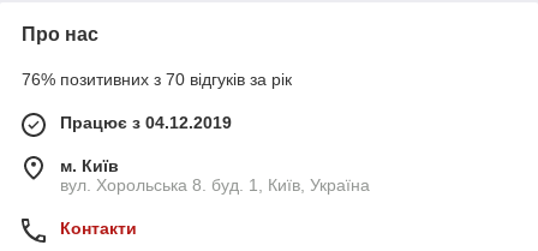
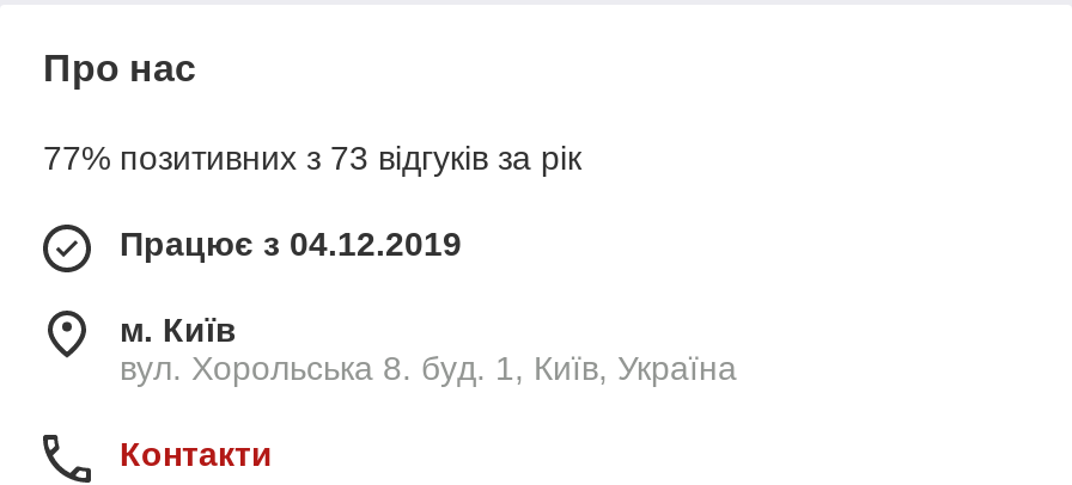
[22,70,292,89] 76% позитивних з 70 відгуків за рік -> [43,139,581,177] 77% позитивних з 73 відгуків за рік

